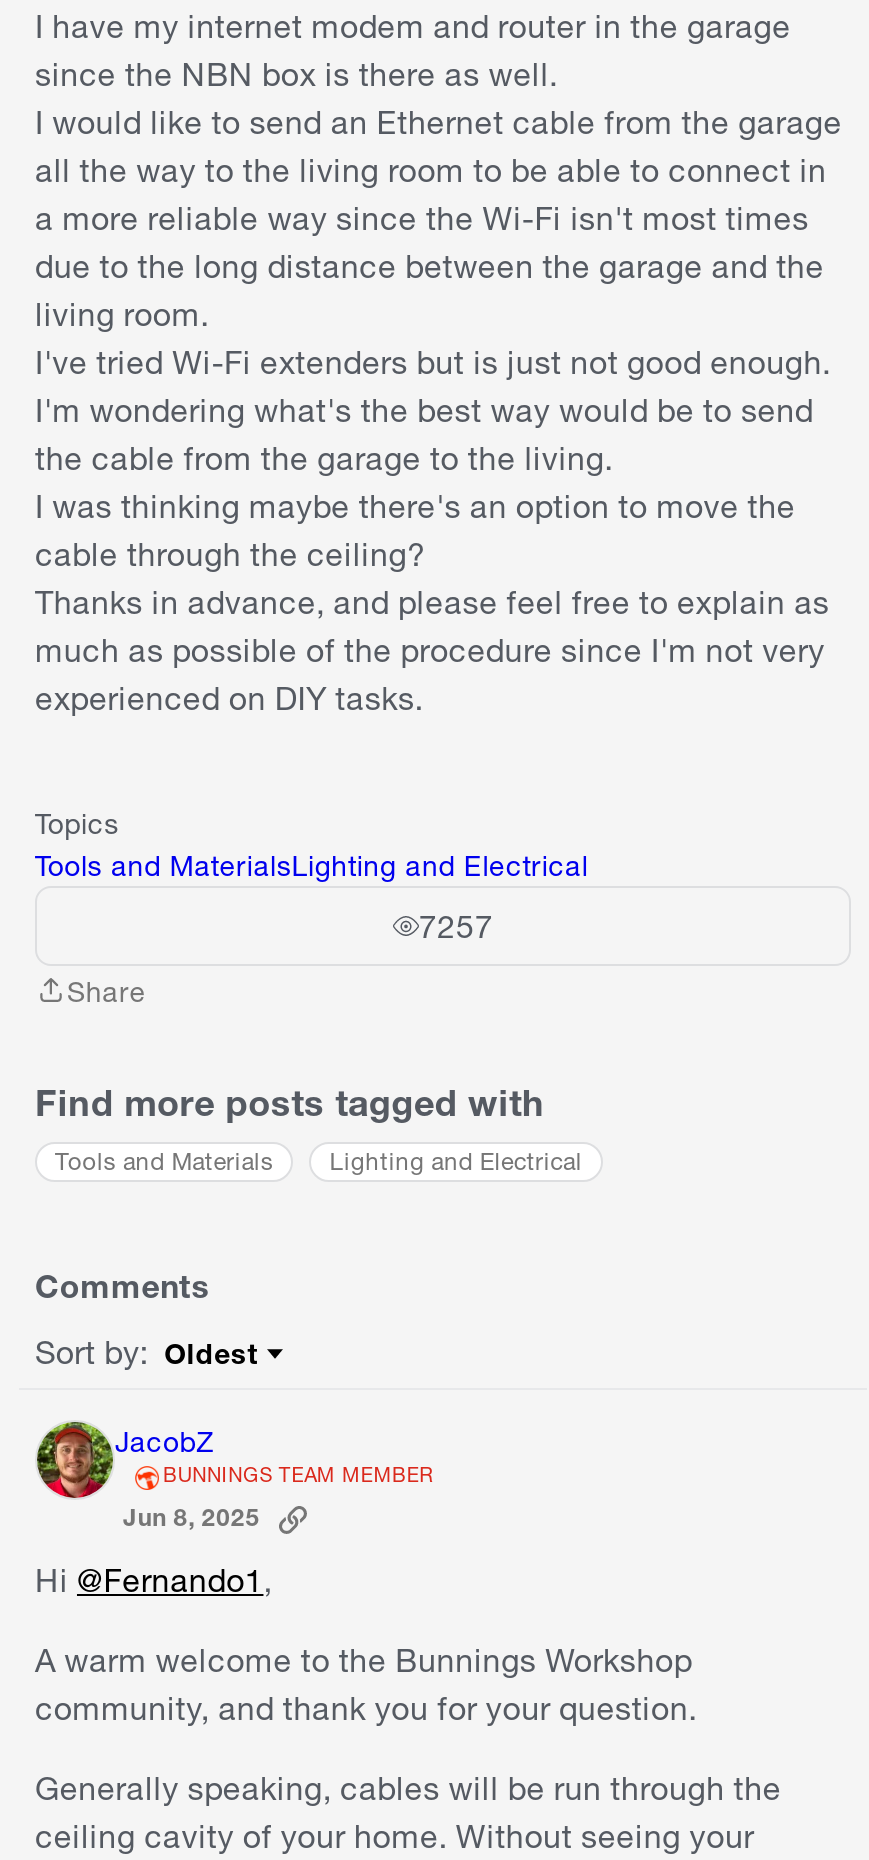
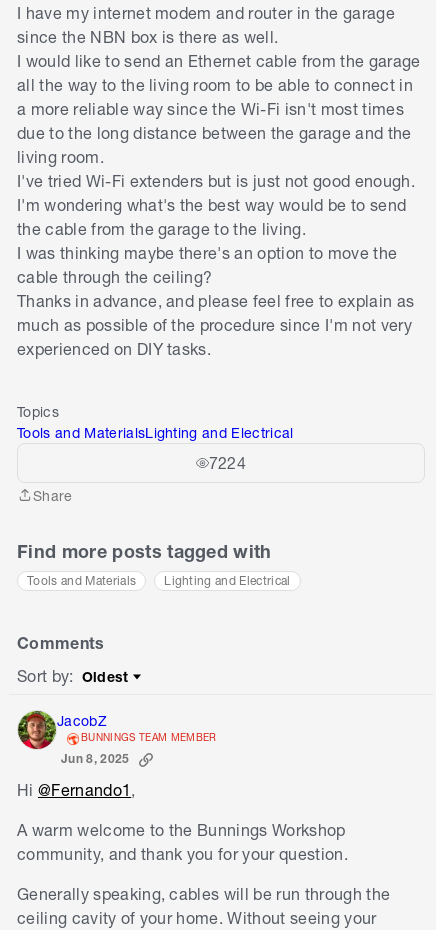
[419,907,493,945] 7257 -> [209,453,246,472] 7224

